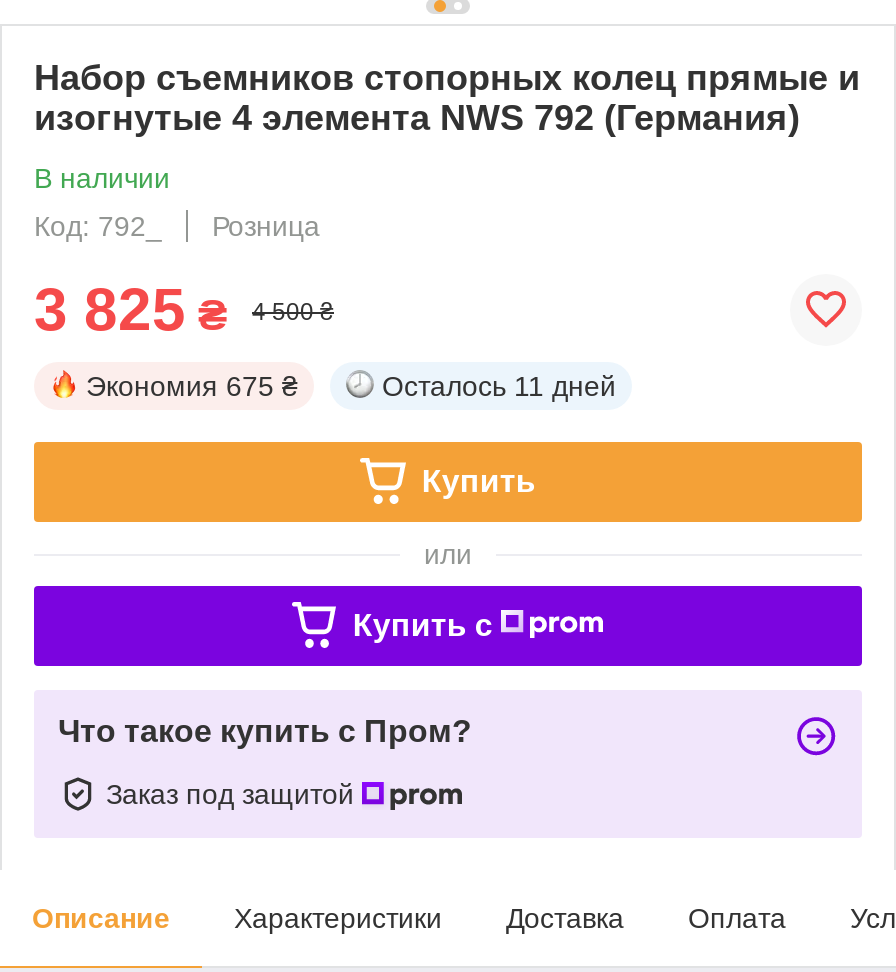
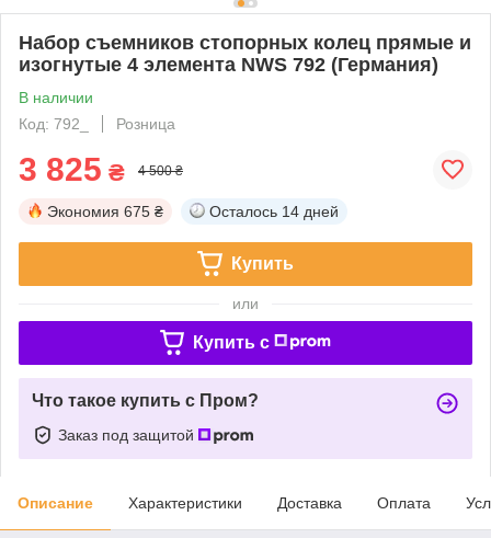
[382,370,616,402] Осталось 11 дней -> [209,202,339,220] Осталось 14 дней

